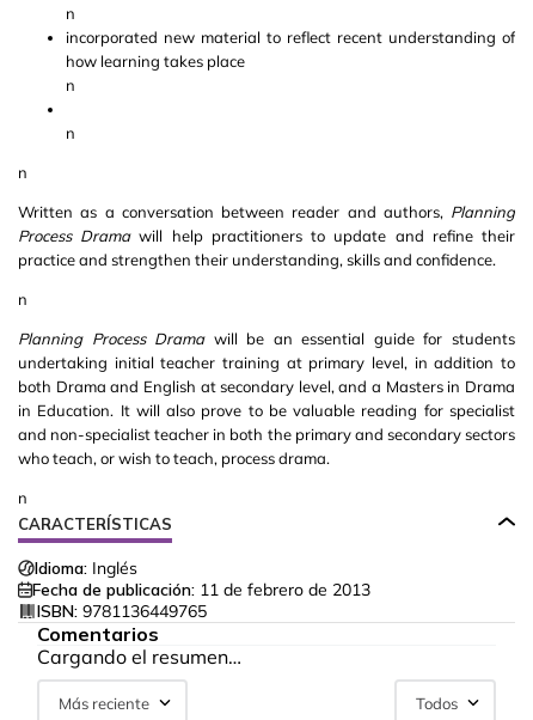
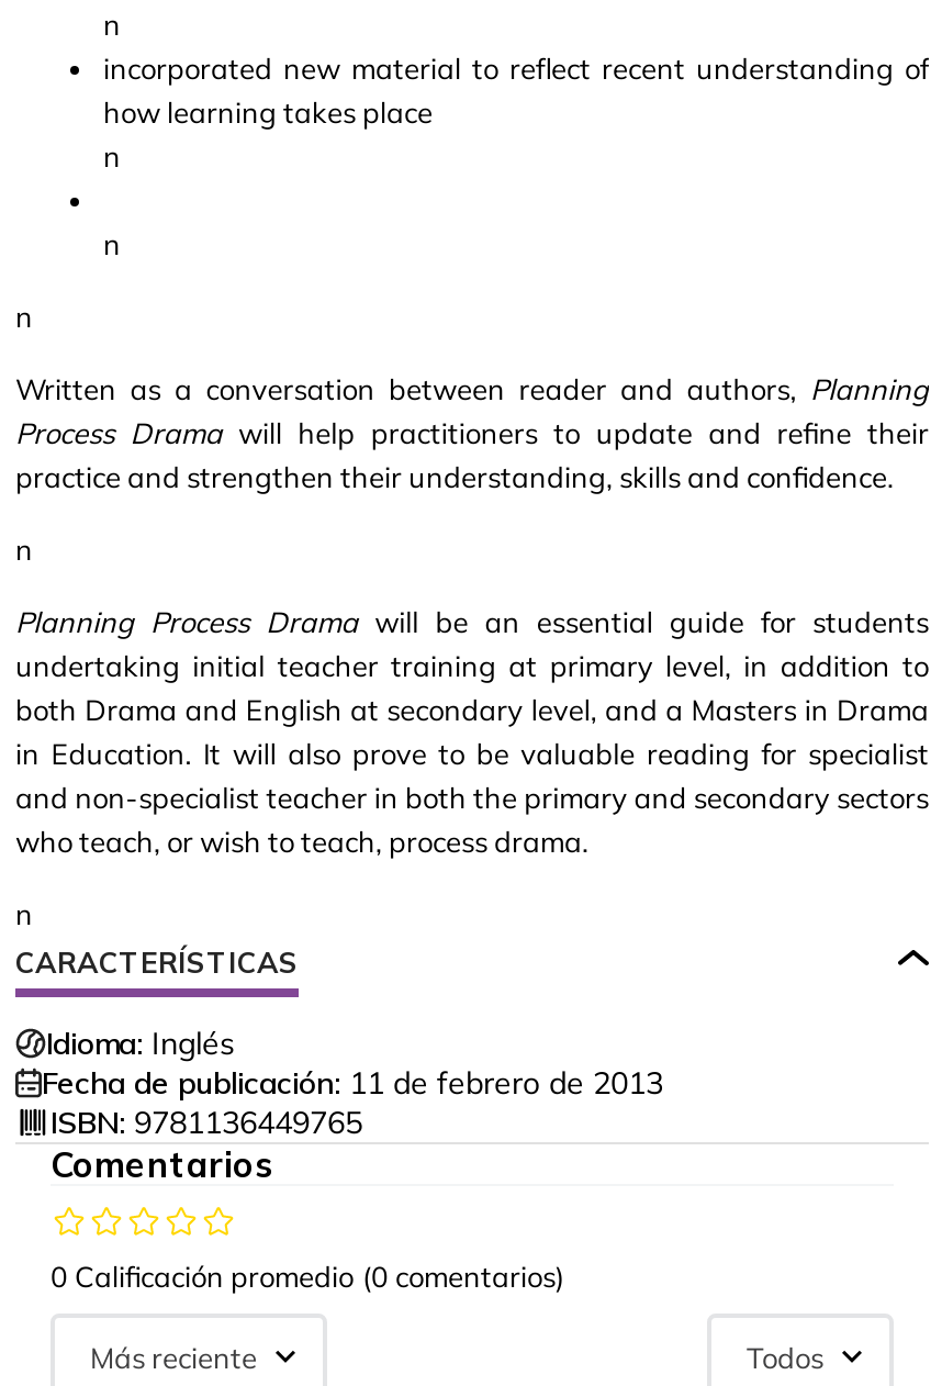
[37,645,241,669] Cargando el resumen… -> [51,1259,564,1294] 0 Calificación promedio (0 comentarios)

